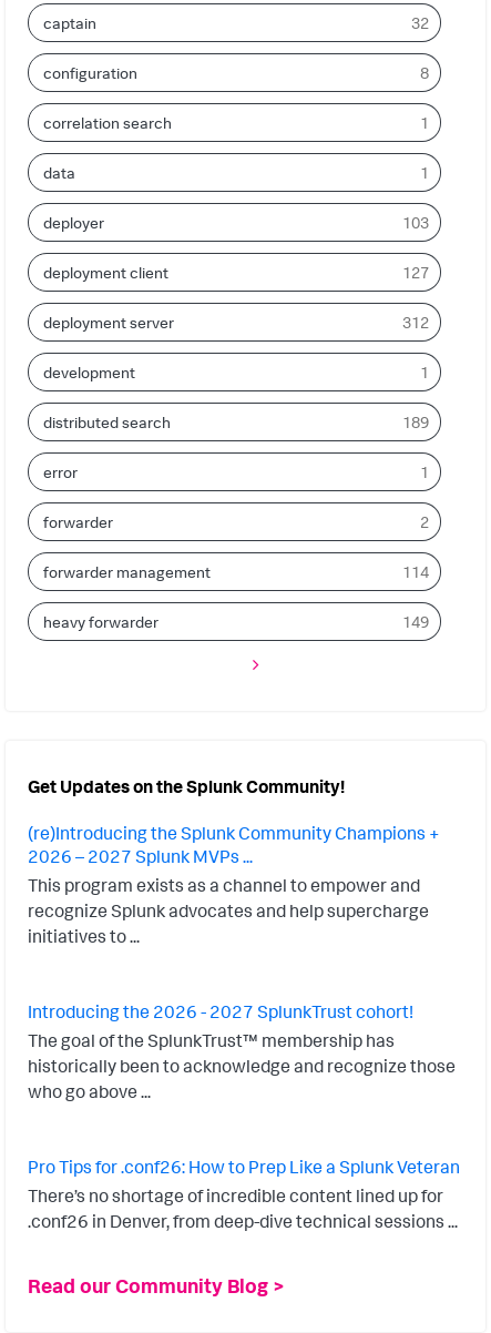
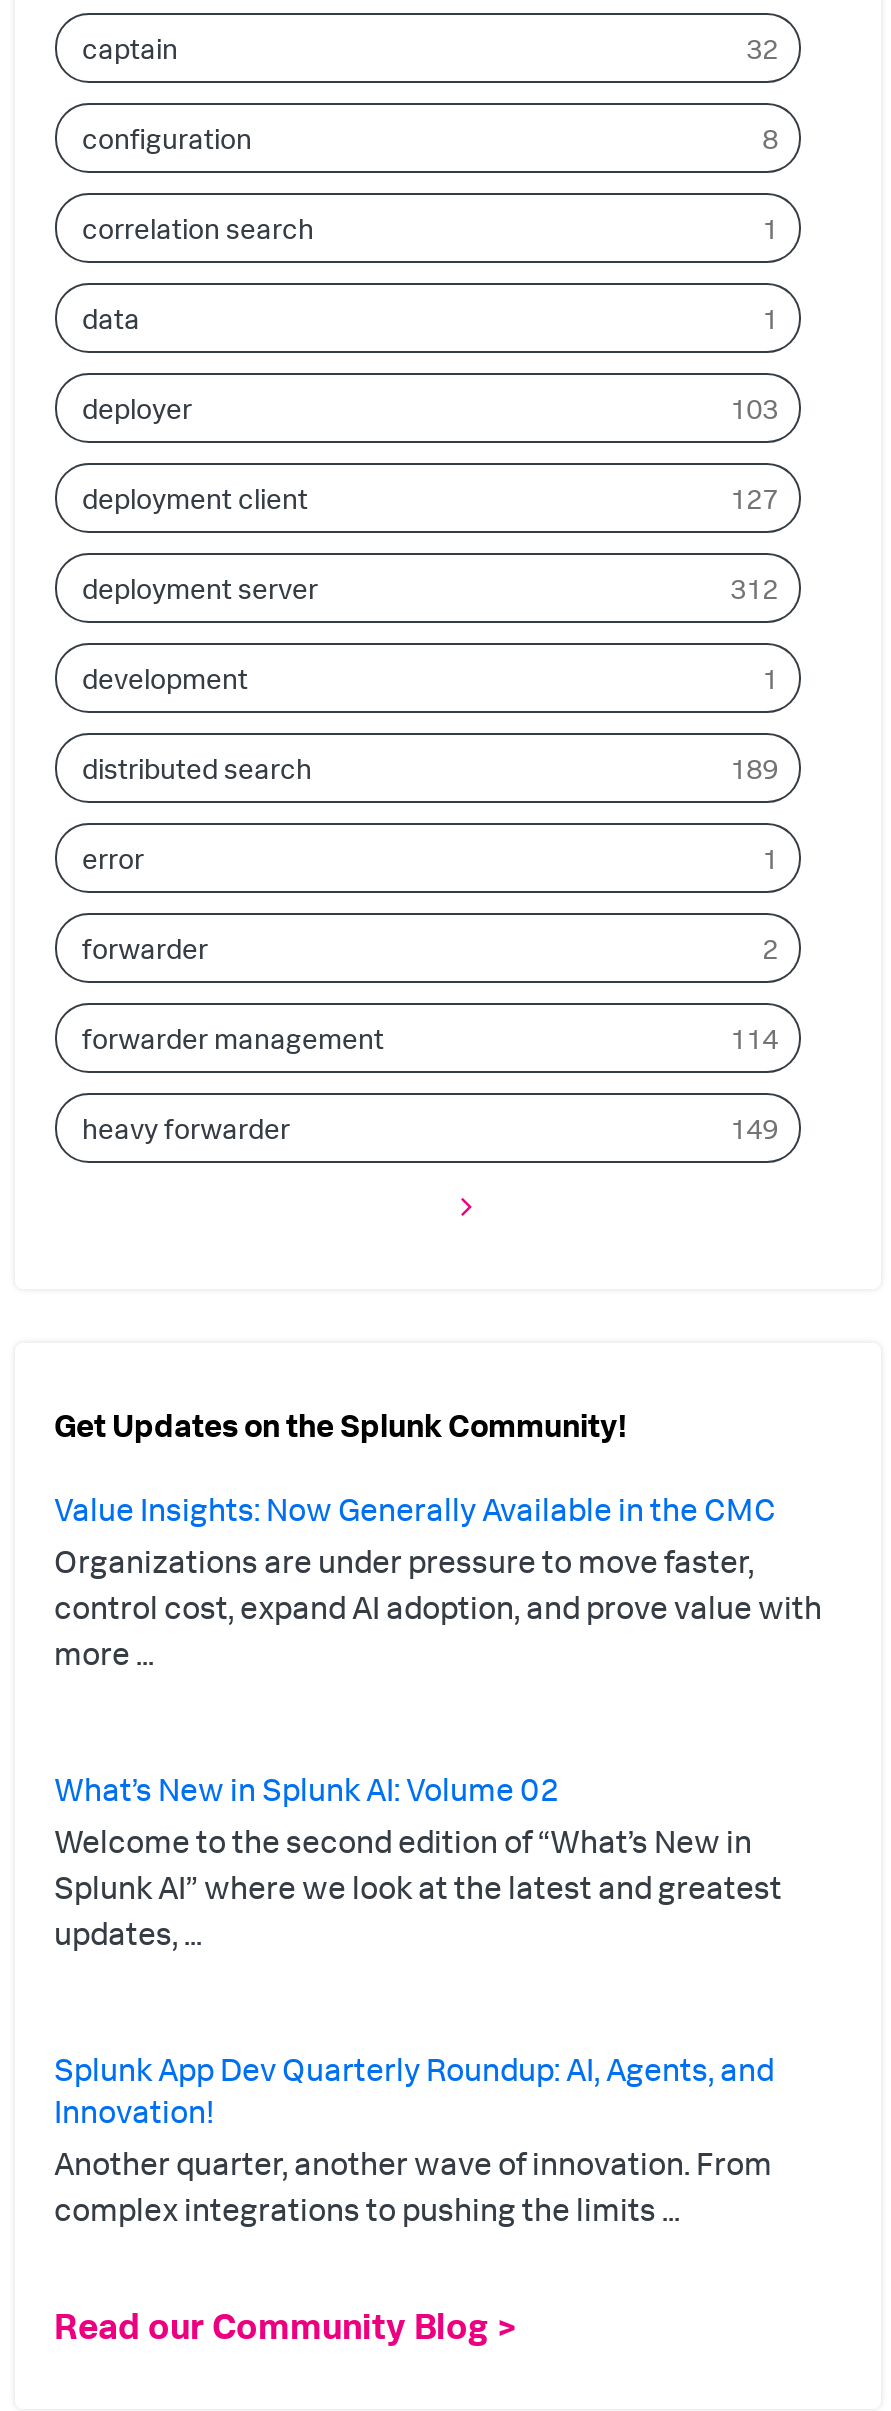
[27,821,439,947] (re)Introducing the Splunk Community Champions + | 2026 – 2027 Splunk MVPs ... | This program exists as a channel to empower and | recognize Splunk advocates and help supercharge | initiatives to ... -> [54,1488,822,1672] Value Insights: Now Generally Available in the CMC | Organizations are under pressure to move faster, | control cost, expand AI adoption, and prove value with | more ...
[27,1000,455,1102] Introducing the 2026 - 2027 SplunkTrust cohort! | The goal of the SplunkTrust™ membership has | historically been to acknowledge and recognize those | who go above ... -> [54,1768,782,1952] What’s New in Splunk AI: Volume 02 | Welcome to the second edition of “What’s New in | Splunk AI” where we look at the latest and greatest | updates, ...
[27,1155,459,1232] Pro Tips for .conf26: How to Prep Like a Splunk Veteran | There’s no shortage of incredible content lined up for | .conf26 in Denver, from deep-dive technical sessions ... -> [54,2048,774,2228] Splunk App Dev Quarterly Roundup: AI, Agents, and | Innovation! | Another quarter, another wave of innovation. From | complex integrations to pushing the limits ...

